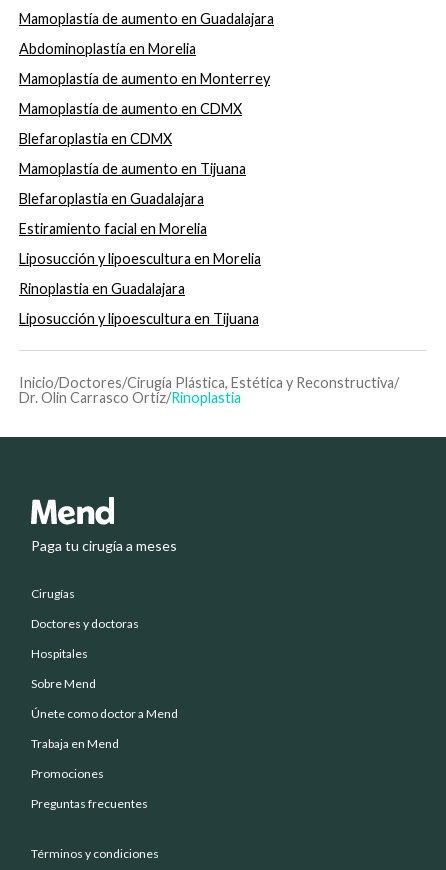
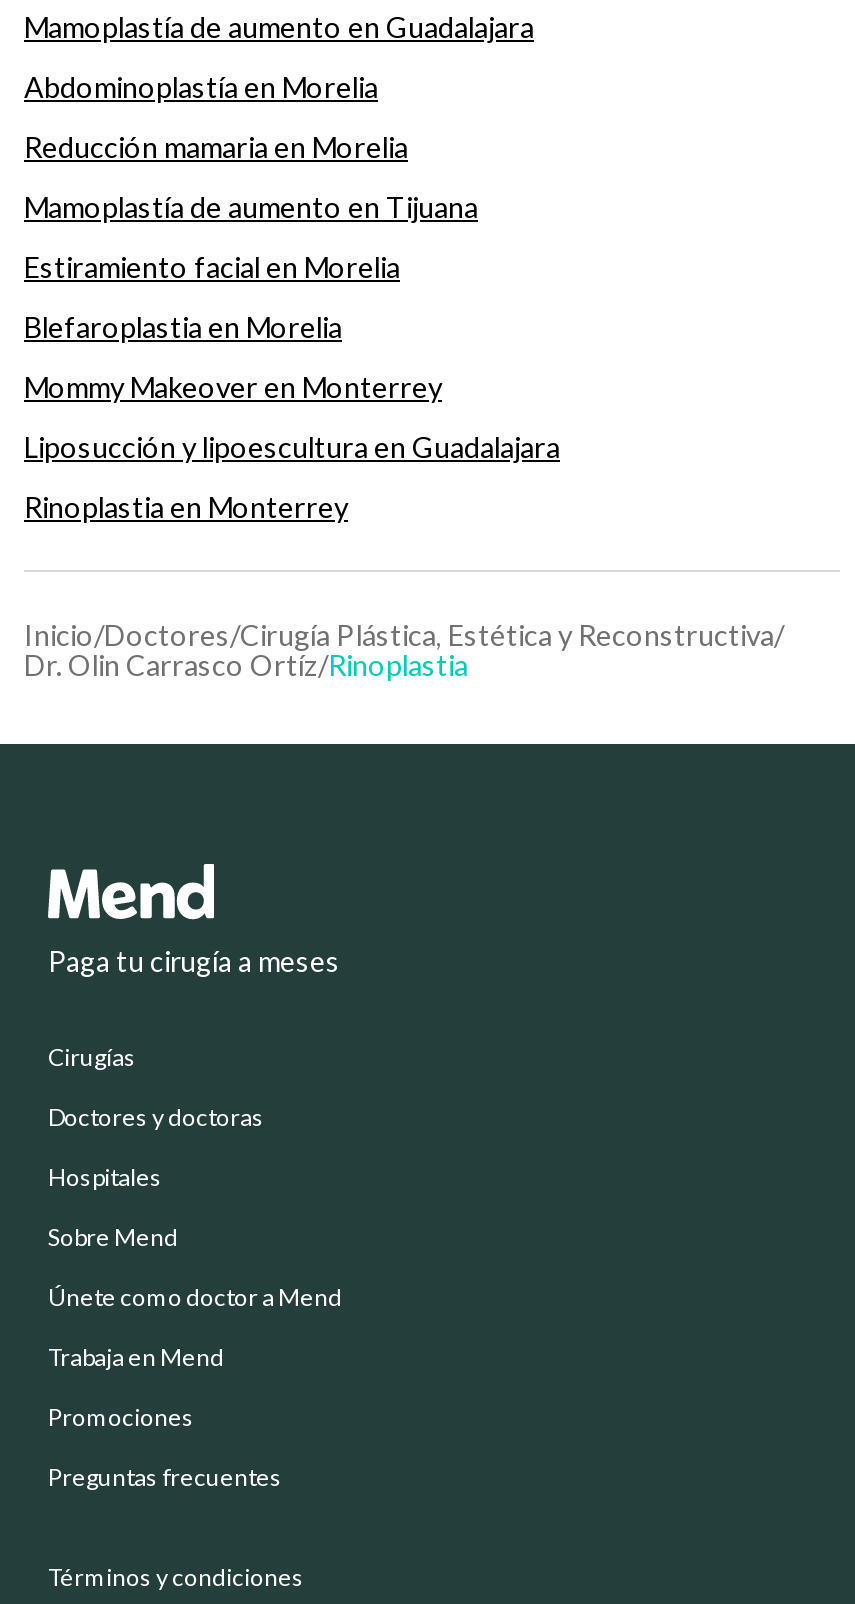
[19,70,270,147] Mamoplastía de aumento en Monterrey | Mamoplastía de aumento en CDMX | Blefaroplastia en CDMX -> [24,130,408,164] Reducción mamaria en Morelia
[19,190,204,207] Blefaroplastia en Guadalajara -> none
moved [19,220,207,237] -> [24,250,400,284]: Estiramiento facial en Morelia
[19,250,261,327] Liposucción y lipoescultura en Morelia | Rinoplastia en Guadalajara | Liposucción y lipoescultura en Tijuana -> [24,310,560,524] Blefaroplastia en Morelia | Mommy Makeover en Monterrey | Liposucción y lipoescultura en Guadalajara | Rinoplastia en Monterrey

